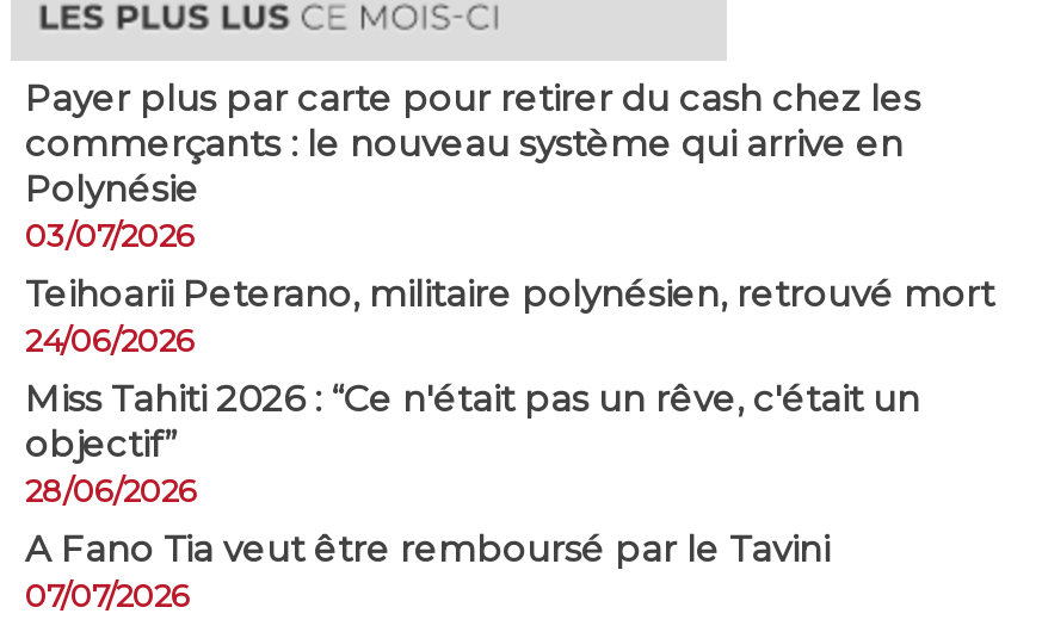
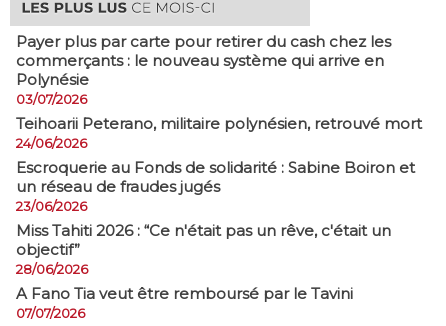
none -> [16,158,415,214] Escroquerie au Fonds de solidarité : Sabine Boiron et | un réseau de fraudes jugés | 23/06/2026

